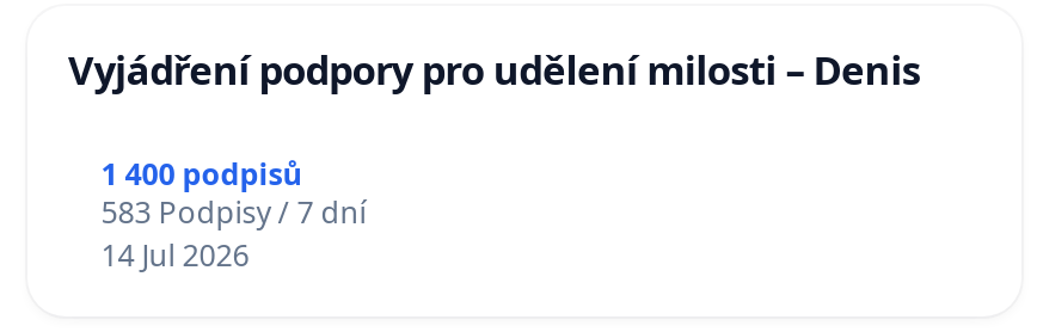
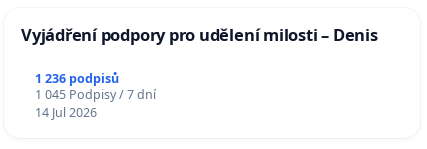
[101,154,302,194] 1 400 podpisů -> [35,70,119,87] 1 236 podpisů
[101,192,366,232] 583 Podpisy / 7 dní -> [35,86,156,103] 1 045 Podpisy / 7 dní

